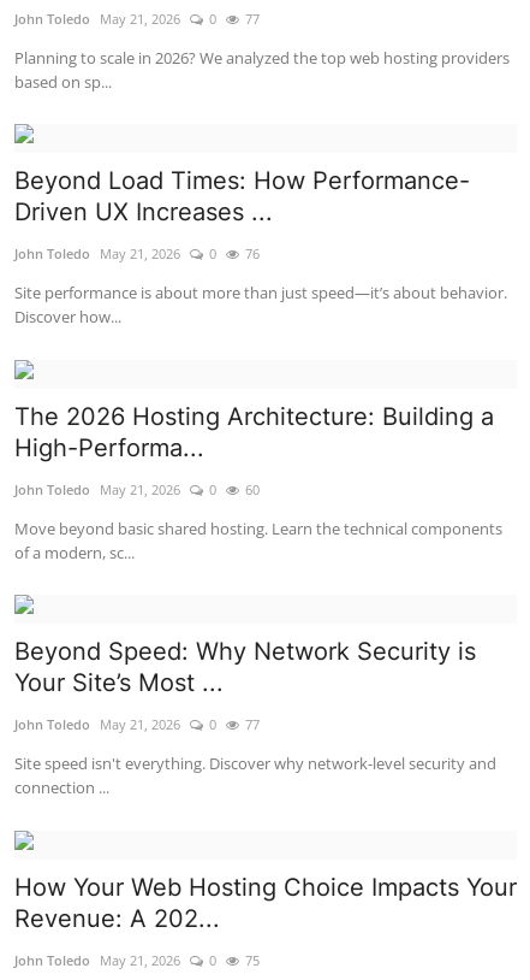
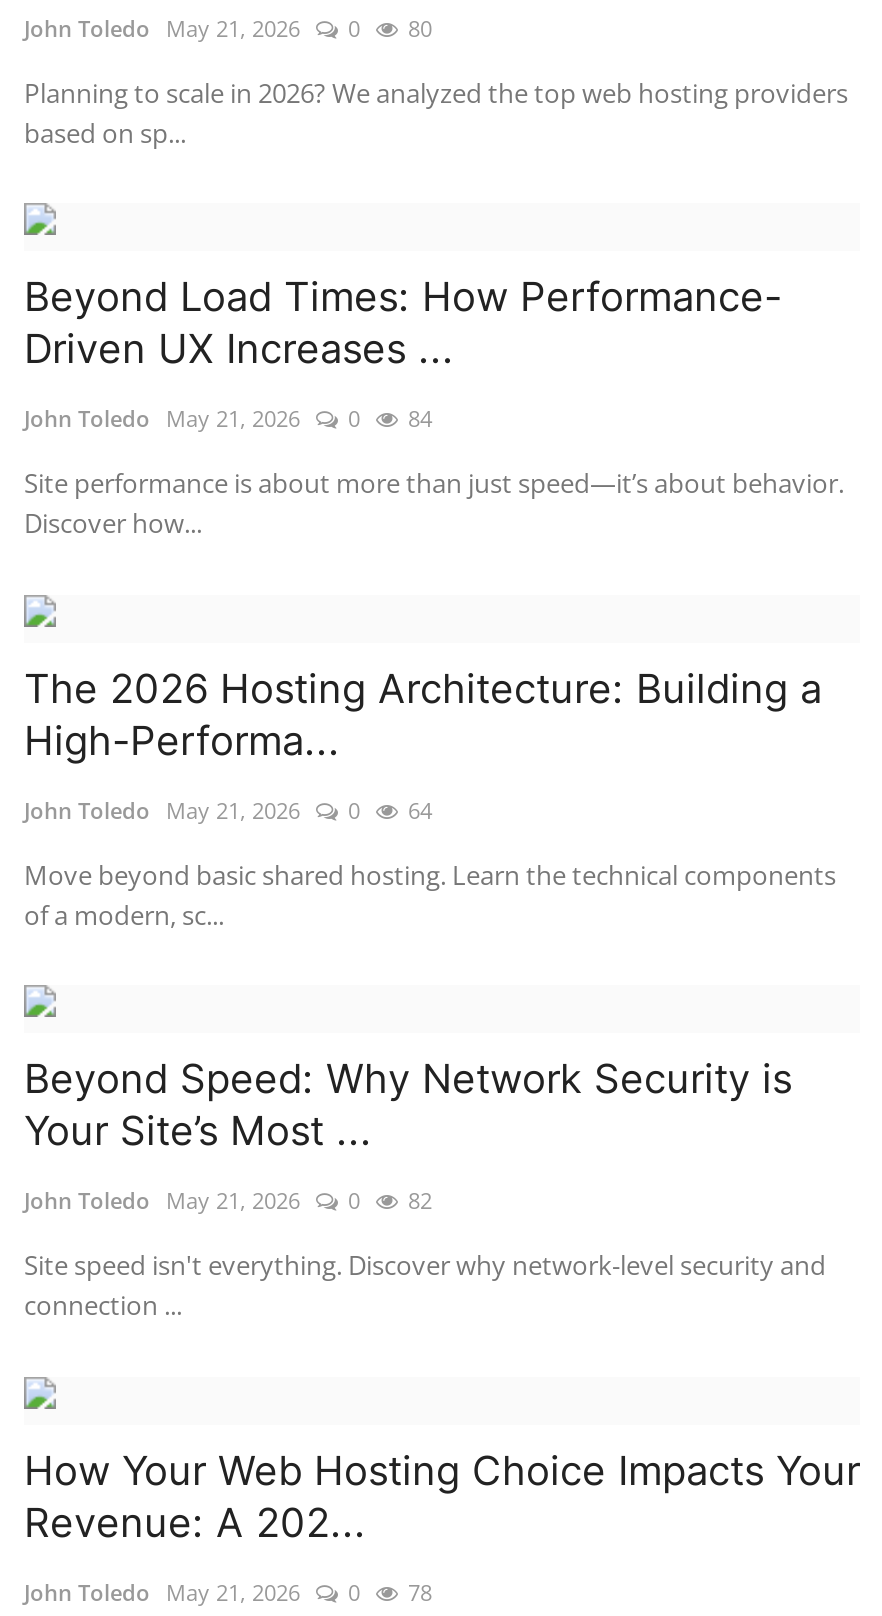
[14,9,260,27] John Toledo May 21, 2026 0 77 -> [24,12,432,42] John Toledo May 21, 2026 0 80
[14,244,260,262] John Toledo May 21, 2026 0 76 -> [24,402,432,432] John Toledo May 21, 2026 0 84
[14,480,260,498] John Toledo May 21, 2026 0 60 -> [24,794,432,824] John Toledo May 21, 2026 0 64
[14,715,260,733] John Toledo May 21, 2026 0 77 -> [24,1184,432,1214] John Toledo May 21, 2026 0 82
[14,951,260,969] John Toledo May 21, 2026 0 75 -> [24,1576,432,1606] John Toledo May 21, 2026 0 78

